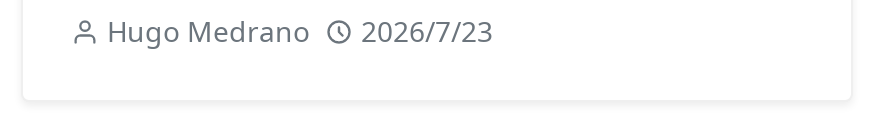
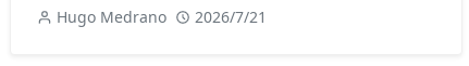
[107,12,493,50] Hugo Medrano 2026/7/23 -> [57,7,267,27] Hugo Medrano 2026/7/21

